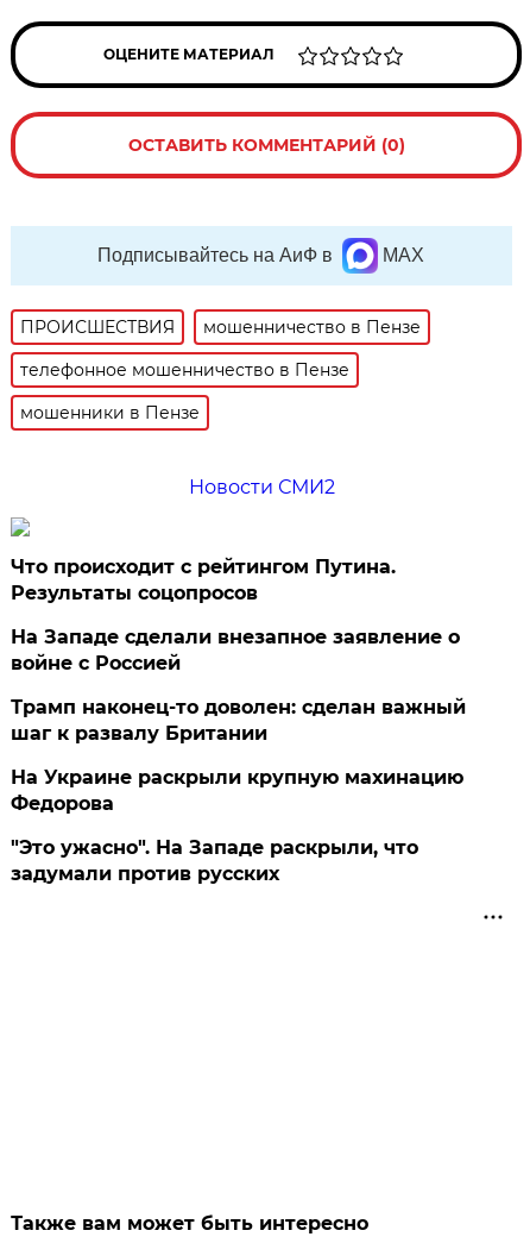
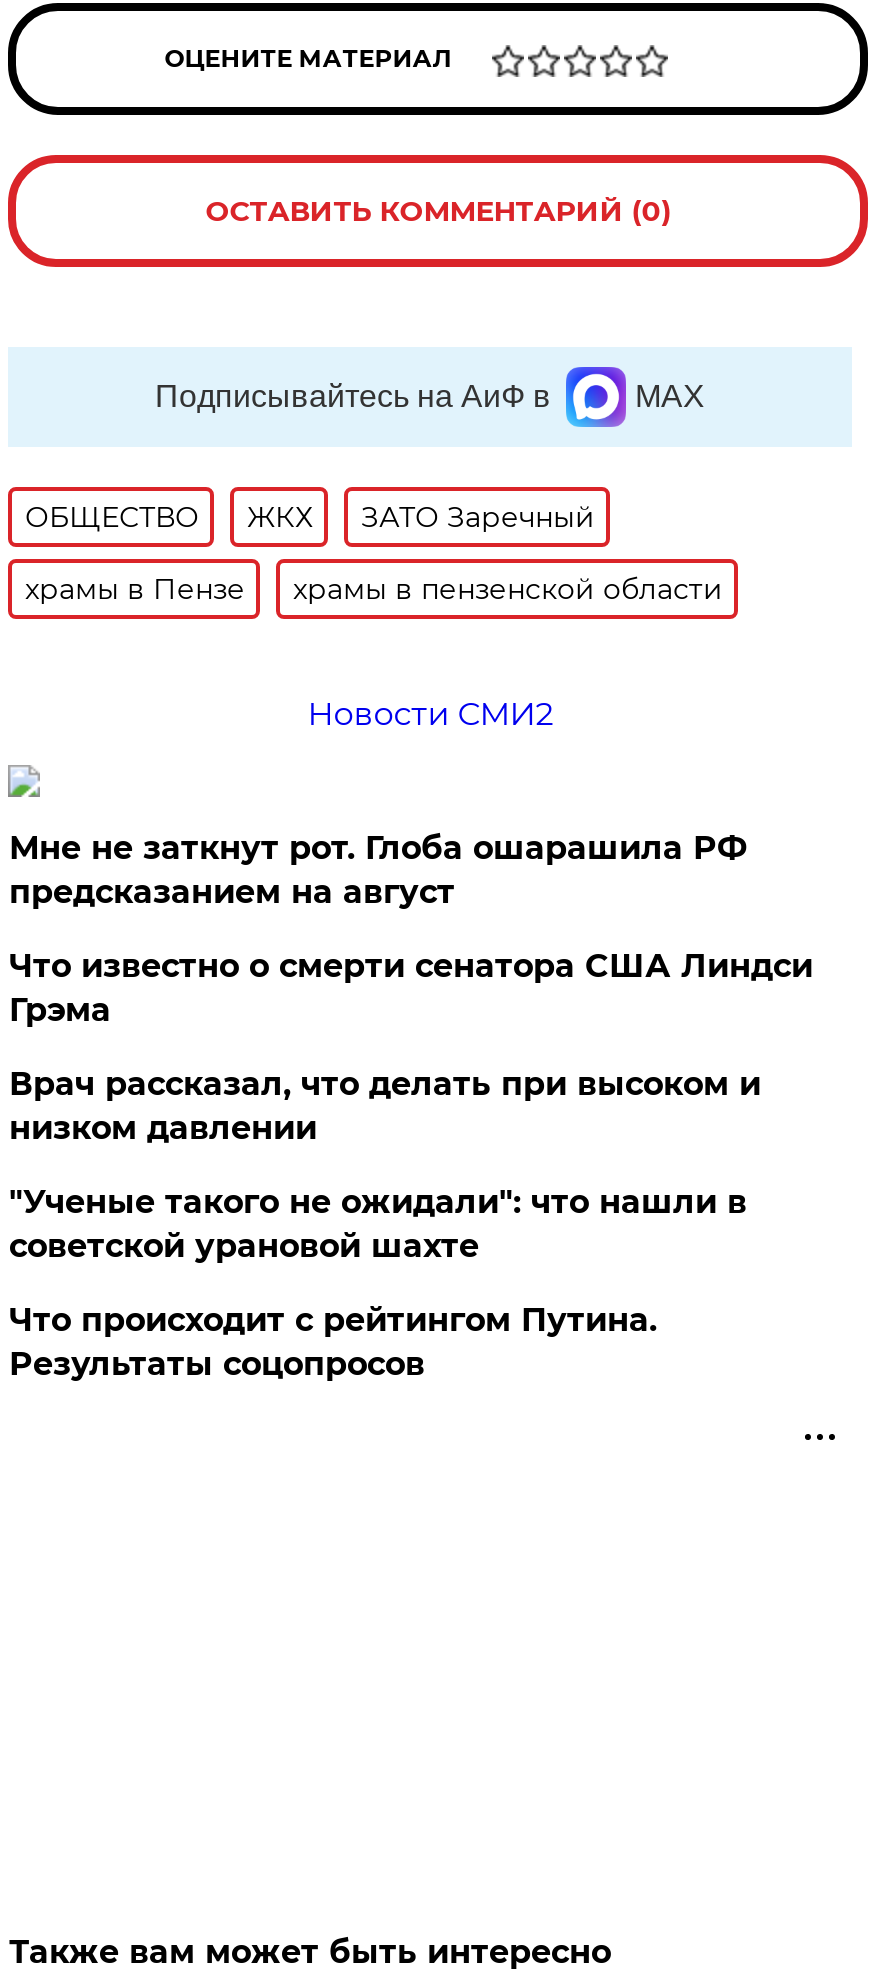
[21,317,421,424] ПРОИСШЕСТВИЯ | мошенничество в Пензе | телефонное мошенничество в Пензе | мошенники в Пензе -> [25,500,723,608] ОБЩЕСТВО | ЖКХ | ЗАТО Заречный | храмы в Пензе | храмы в пензенской области
none -> [9,830,813,1266] Мне не заткнут рот. Глоба ошарашила РФ | предсказанием на август | Что известно о смерти сенатора США Линдси | Грэма | Врач рассказал, что делать при высоком и | низком давлении | "Ученые такого не ожидали": что нашли в | советской урановой шахте
moved [11,556,396,605] -> [9,1302,657,1384]: Что происходит с рейтингом Путина. | Результаты соцопросов
[11,626,466,885] На Западе сделали внезапное заявление о | войне с Россией | Трамп наконец-то доволен: сделан важный | шаг к развалу Британии | На Украине раскрыли крупную махинацию | Федорова | "Это ужасно". На Западе раскрыли, что | задумали против русских -> none

